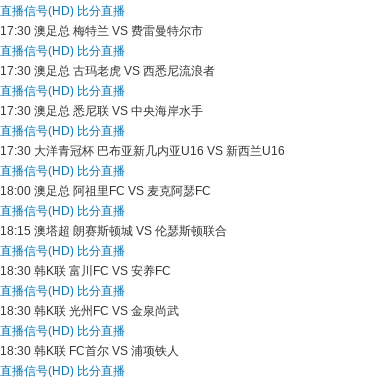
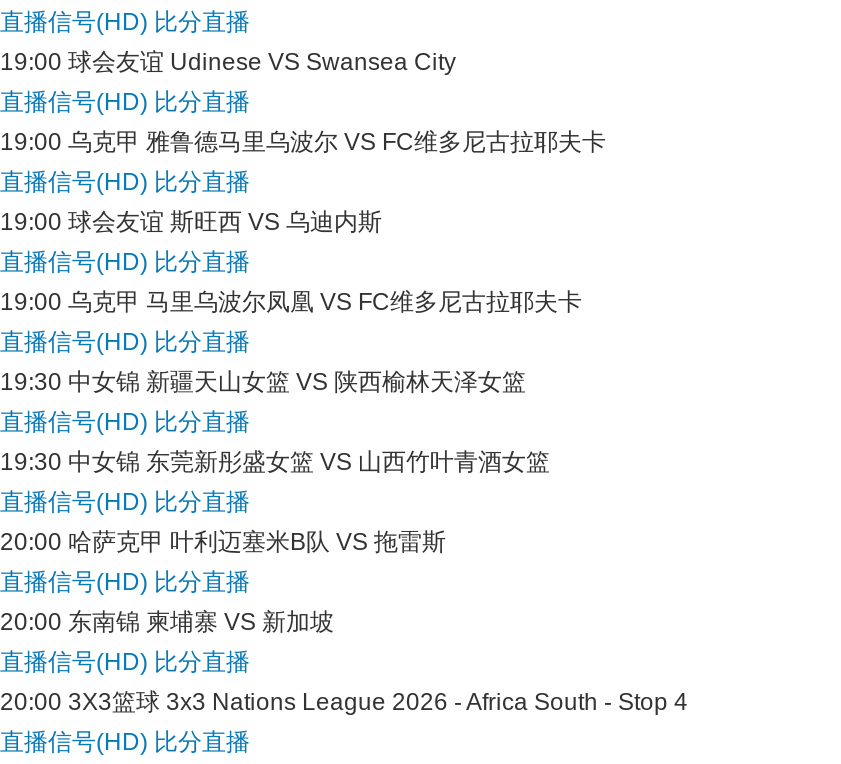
[0,24,203,38] 17:30 澳足总梅特兰 VS 费雷曼特尔市 -> [0,48,456,76] 19:00 球会友谊Udinese VS Swansea City
[0,64,215,78] 17:30 澳足总古玛老虎 VS 西悉尼流浪者 -> [0,128,606,156] 19:00 乌克甲雅鲁德马里乌波尔 VS FC维多尼古拉耶夫卡
[0,104,203,118] 17:30 澳足总悉尼联 VS 中央海岸水手 -> [0,208,382,236] 19:00 球会友谊斯旺西 VS 乌迪内斯
[0,144,285,158] 17:30 大洋青冠杯巴布亚新几内亚U16 VS 新西兰U16 -> [0,288,582,316] 19:00 乌克甲马里乌波尔凤凰 VS FC维多尼古拉耶夫卡
[0,184,211,198] 18:00 澳足总阿祖里FC VS 麦克阿瑟FC -> [0,368,526,396] 19:30 中女锦新疆天山女篮 VS 陕西榆林天泽女篮
[0,224,227,238] 18:15 澳塔超朗赛斯顿城 VS 伦瑟斯顿联合 -> [0,448,550,476] 19:30 中女锦东莞新彤盛女篮 VS 山西竹叶青酒女篮
[0,264,171,278] 18:30 韩K联富川FC VS 安养FC -> [0,528,446,556] 20:00 哈萨克甲叶利迈塞米B队 VS 拖雷斯
[0,304,179,318] 18:30 韩K联光州FC VS 金泉尚武 -> [0,608,334,636] 20:00 东南锦柬埔寨 VS 新加坡
[0,344,179,358] 18:30 韩K联FC首尔 VS 浦项铁人 -> [0,688,688,716] 20:00 3X3篮球3x3 Nations League 2026 - Africa South - Stop 4

